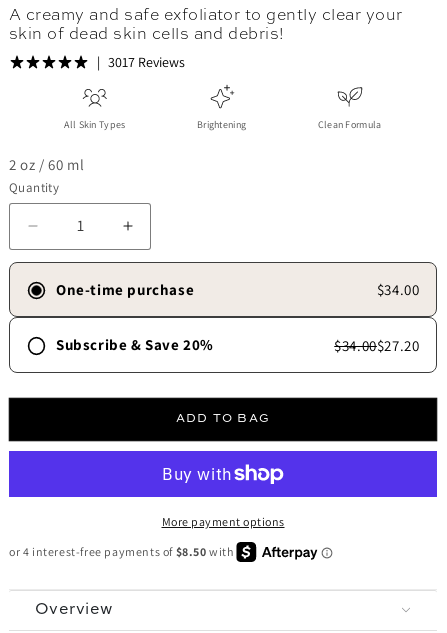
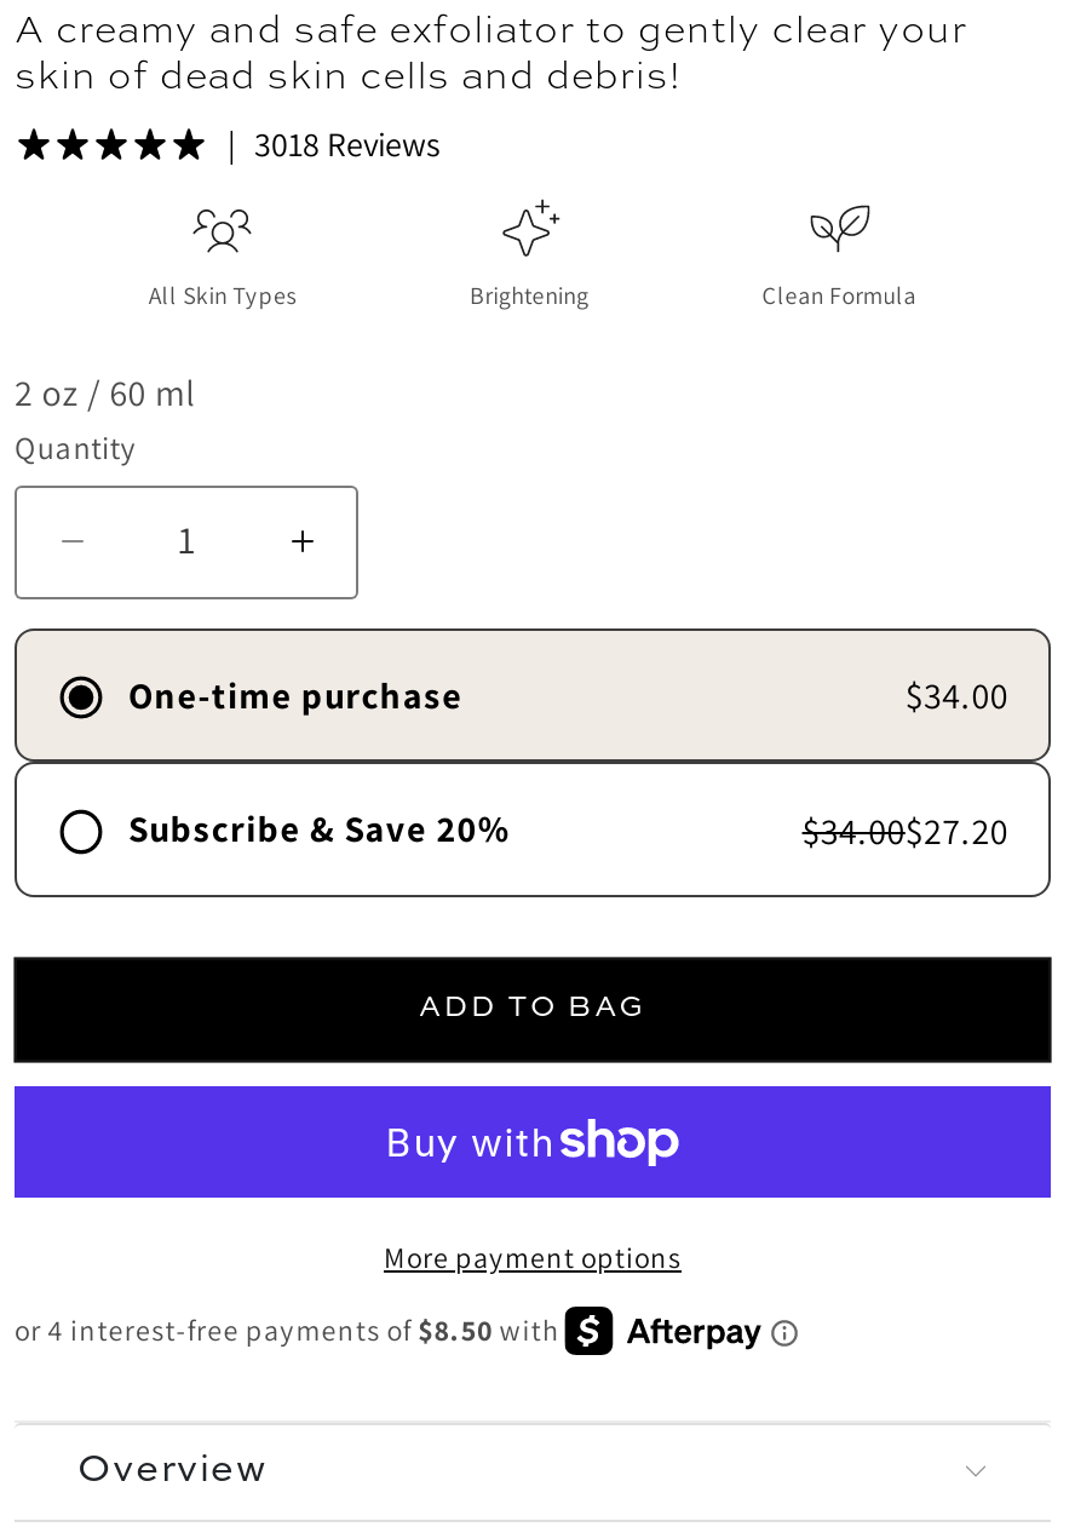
[108,53,185,71] 3017 Reviews -> [254,122,441,165] 3018 Reviews

